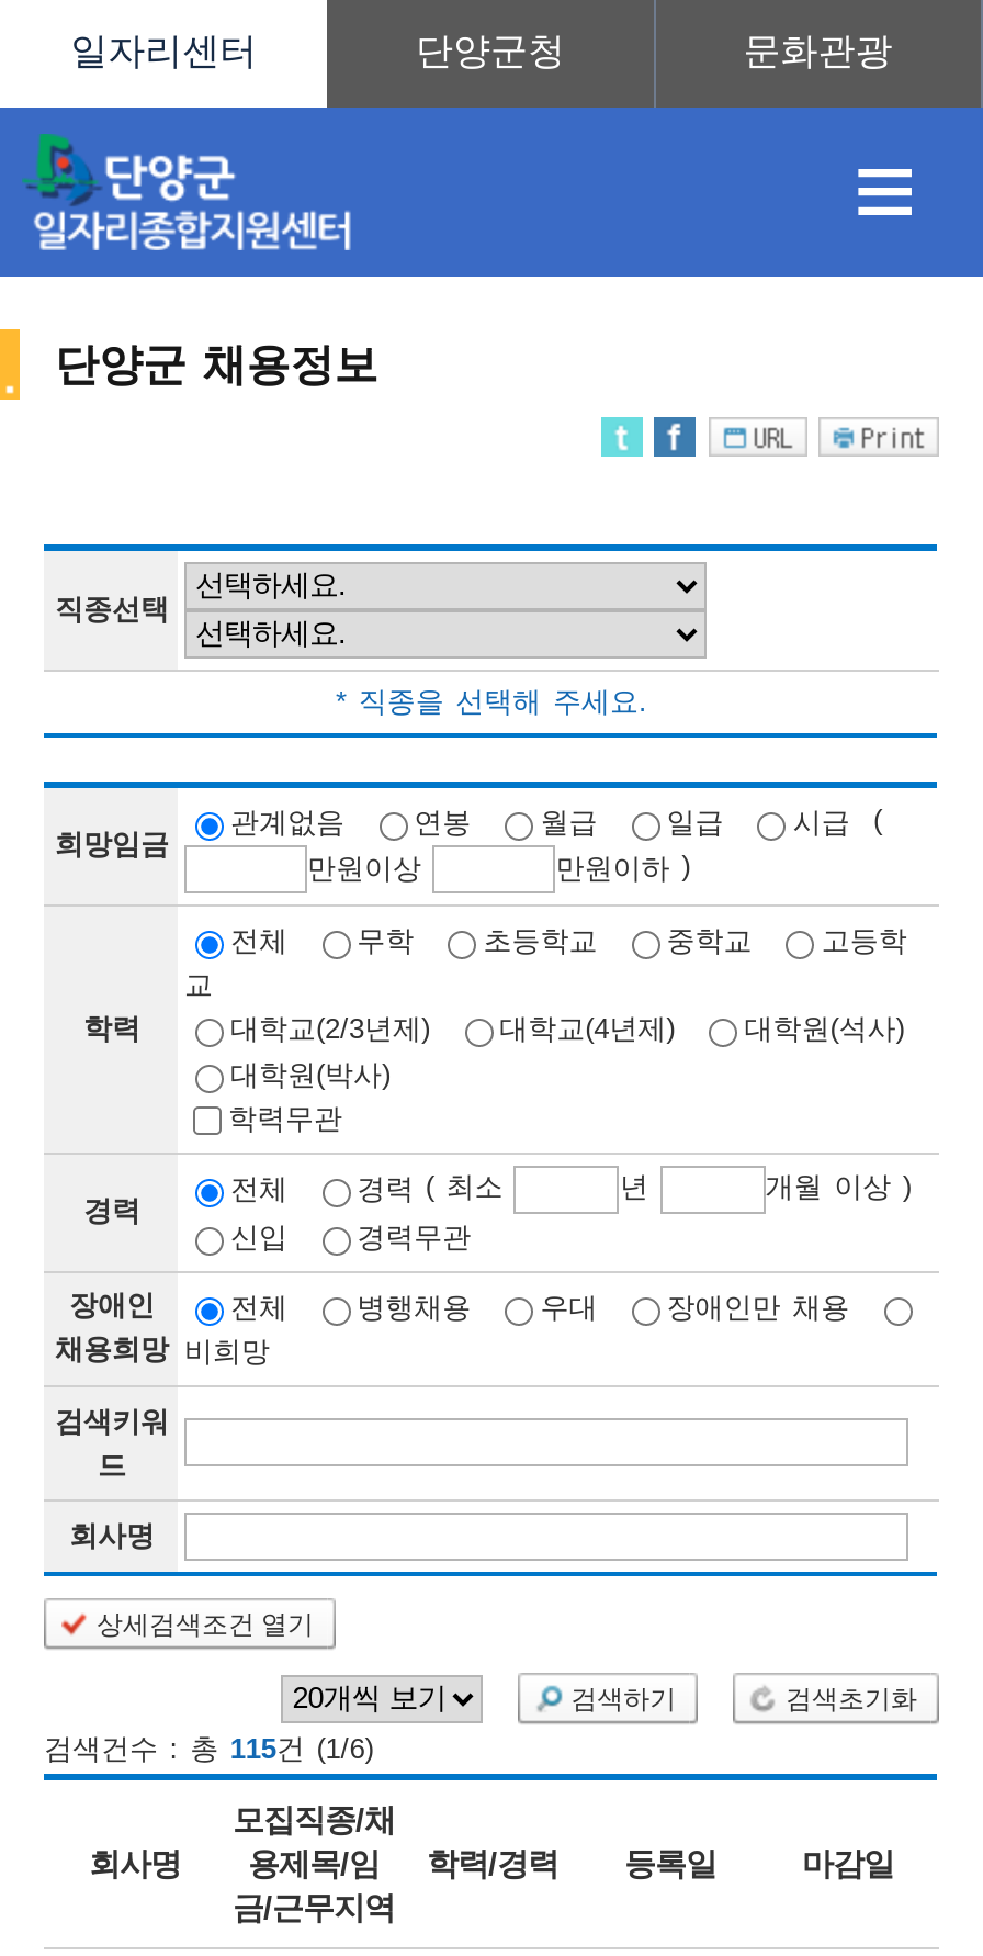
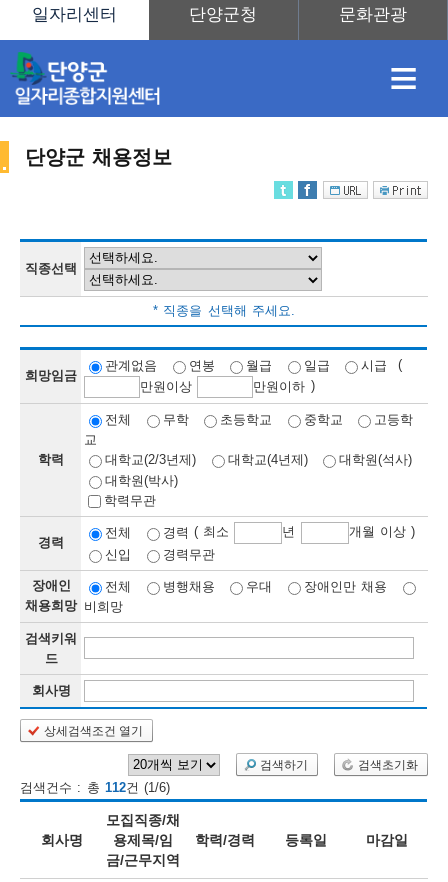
[44,1732,373,1765] 검색건수 : 총 115건 (1/6) -> [20,780,170,795] 검색건수 : 총 112건 (1/6)

